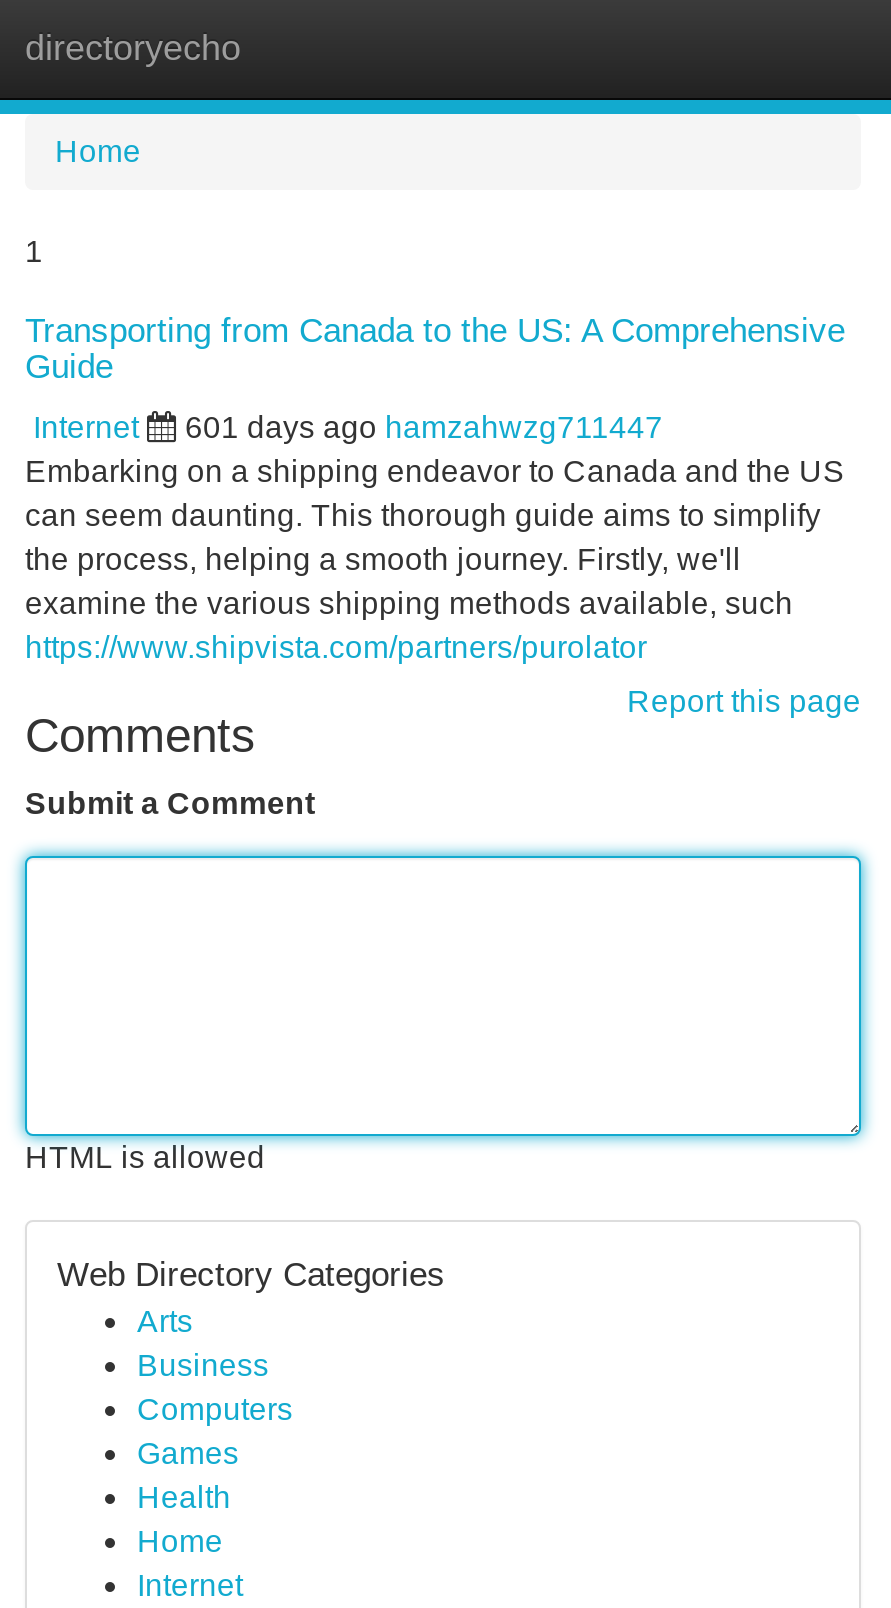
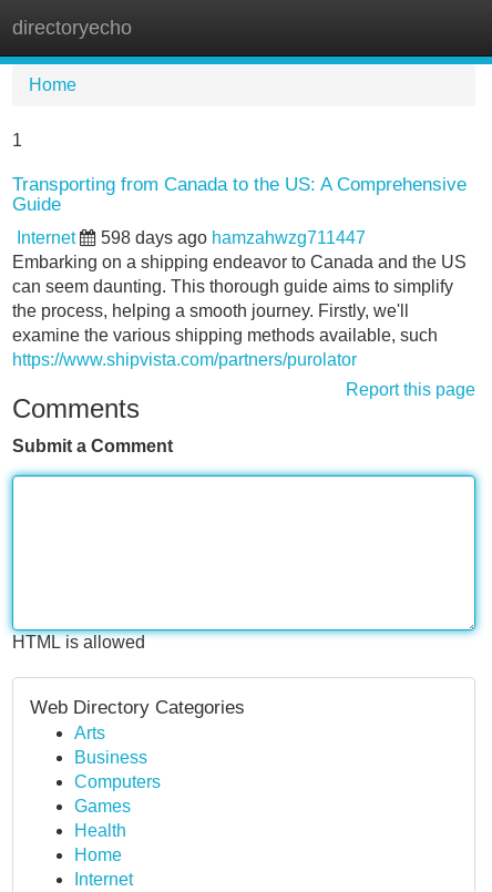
[185,410,663,444] 601 days ago hamzahwzg711447 -> [101,228,366,247] 598 days ago hamzahwzg711447

